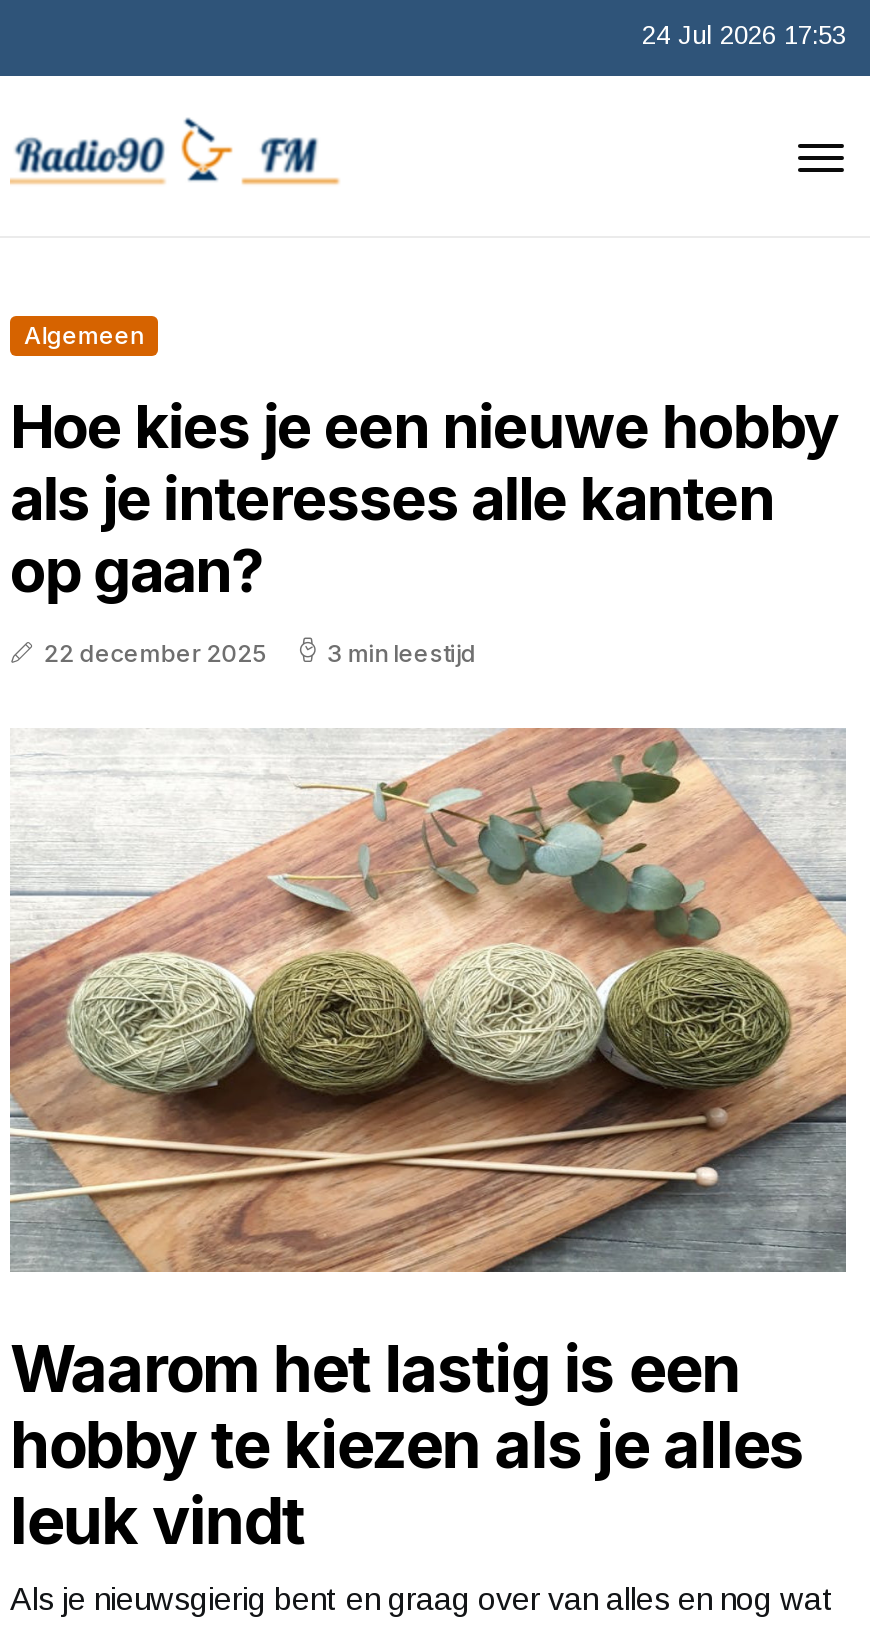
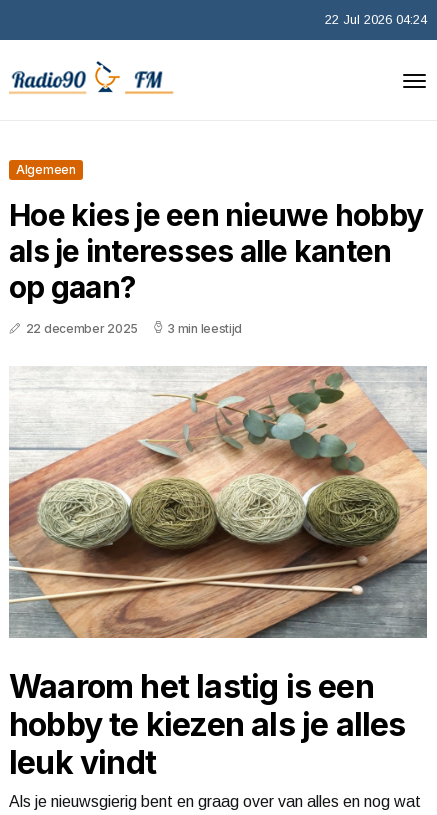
[642,20,846,50] 24 Jul 2026 17:53 -> [325,12,427,27] 22 Jul 2026 04:24

